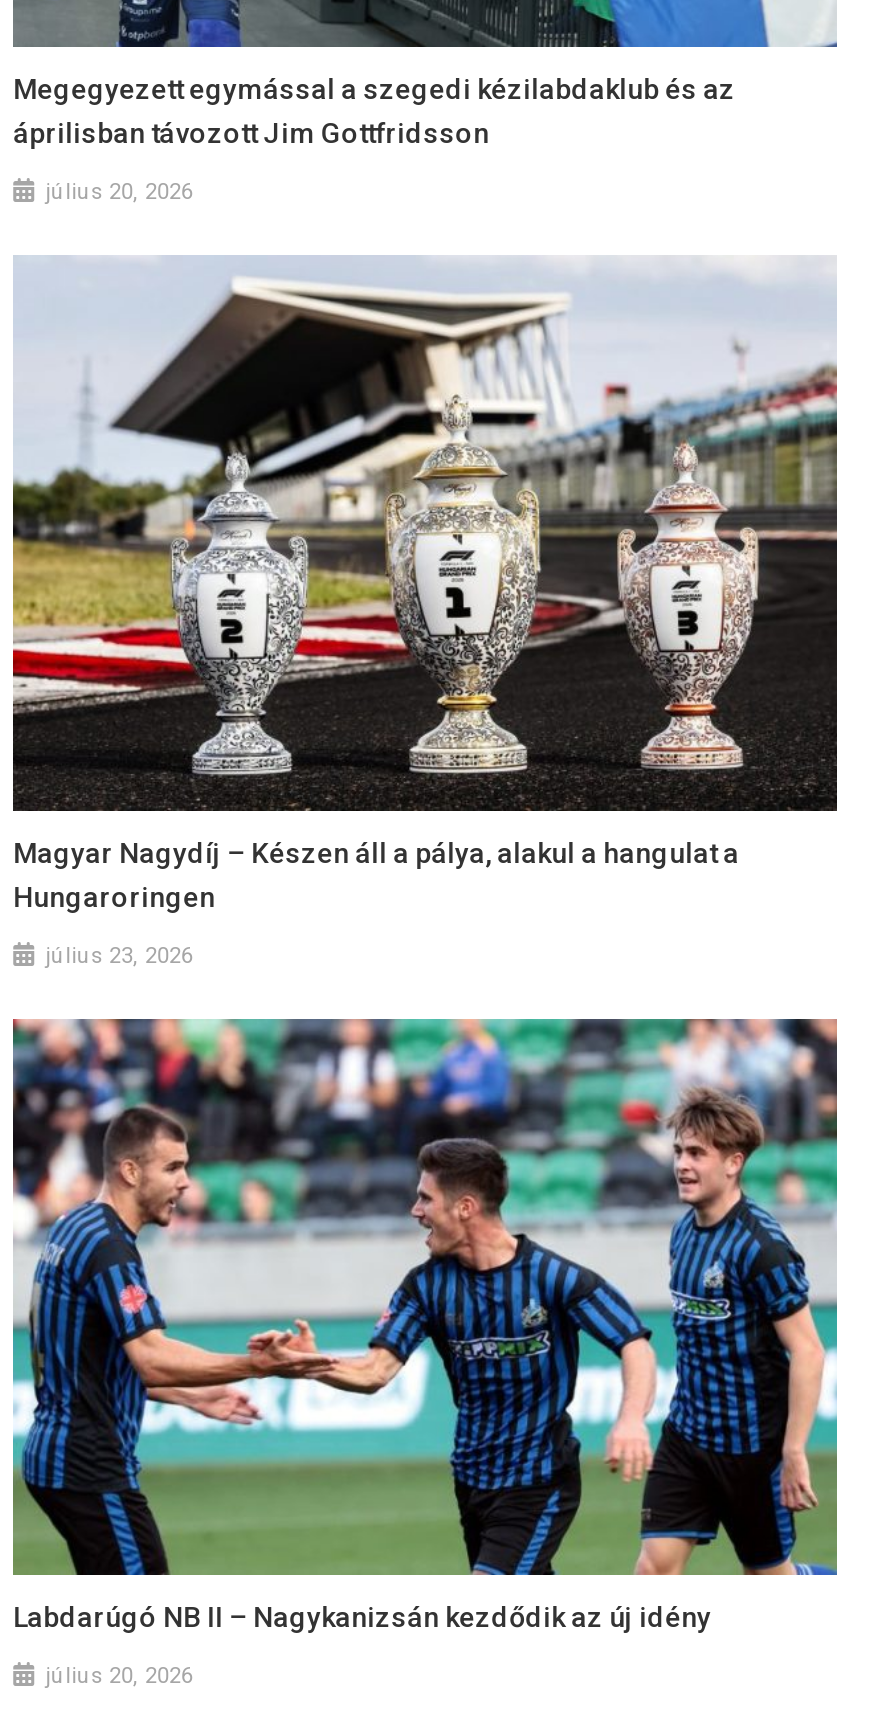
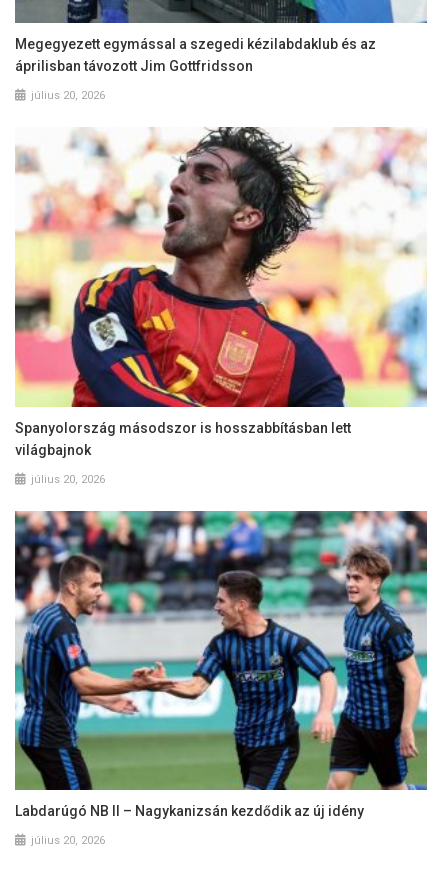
[11,254,839,912] [image] | Magyar Nagydíj – Készen áll a pálya, alakul a hangulat a | Hungaroringen -> [14,126,427,458] [image] | Spanyolország másodszor is hosszabbításban lett | világbajnok
[45,942,193,968] július 23, 2026 -> [31,473,105,486] július 20, 2026

